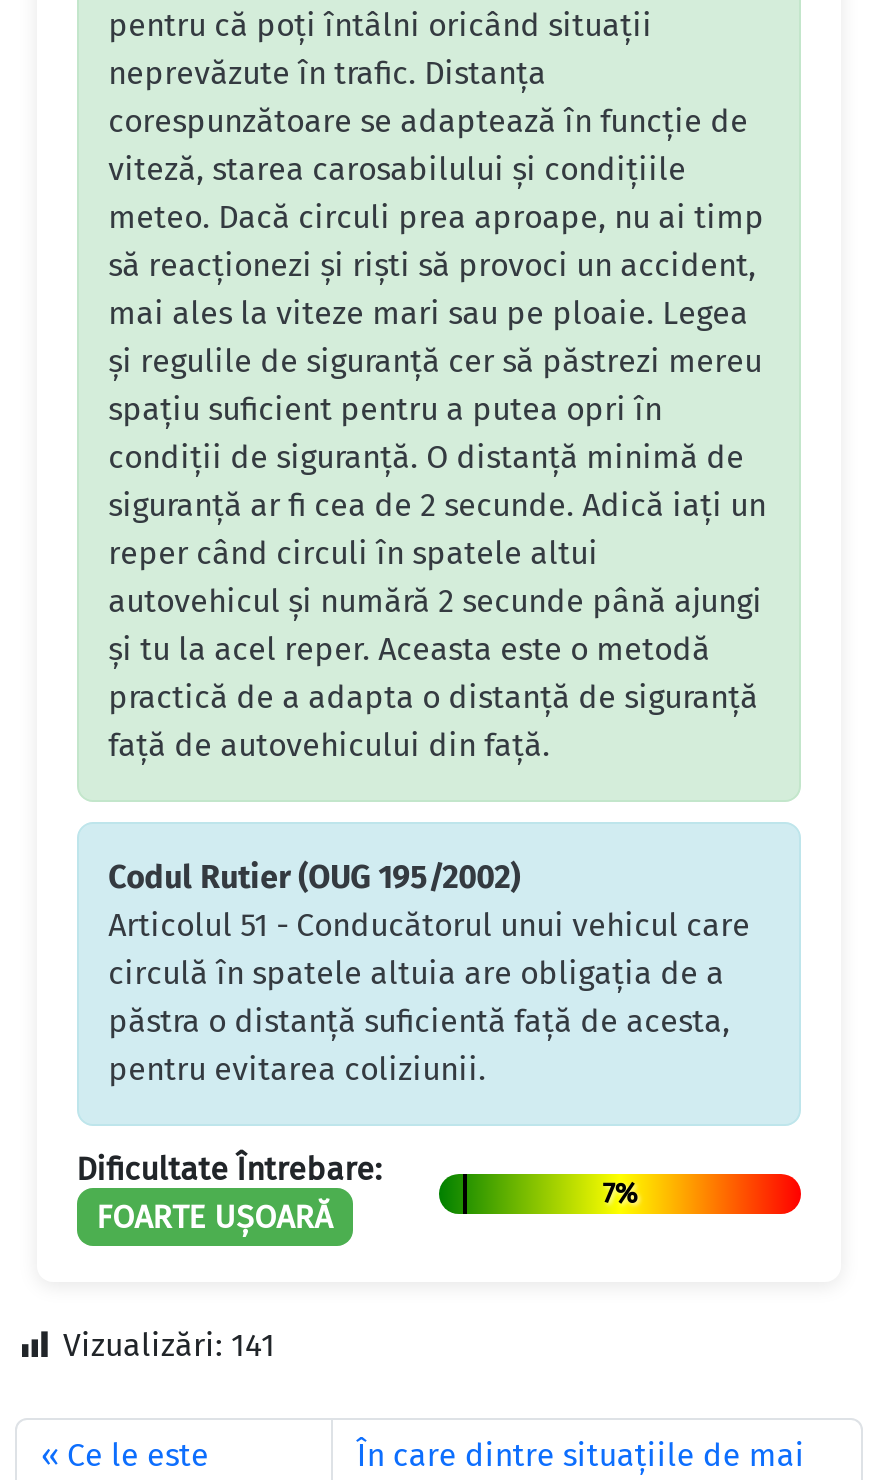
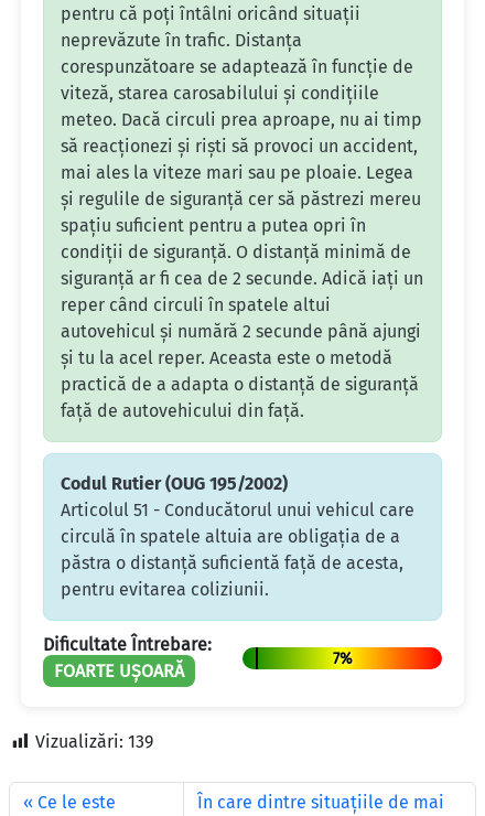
[63,1326,275,1364] Vizualizări: 141 -> [35,731,153,752] Vizualizări: 139

